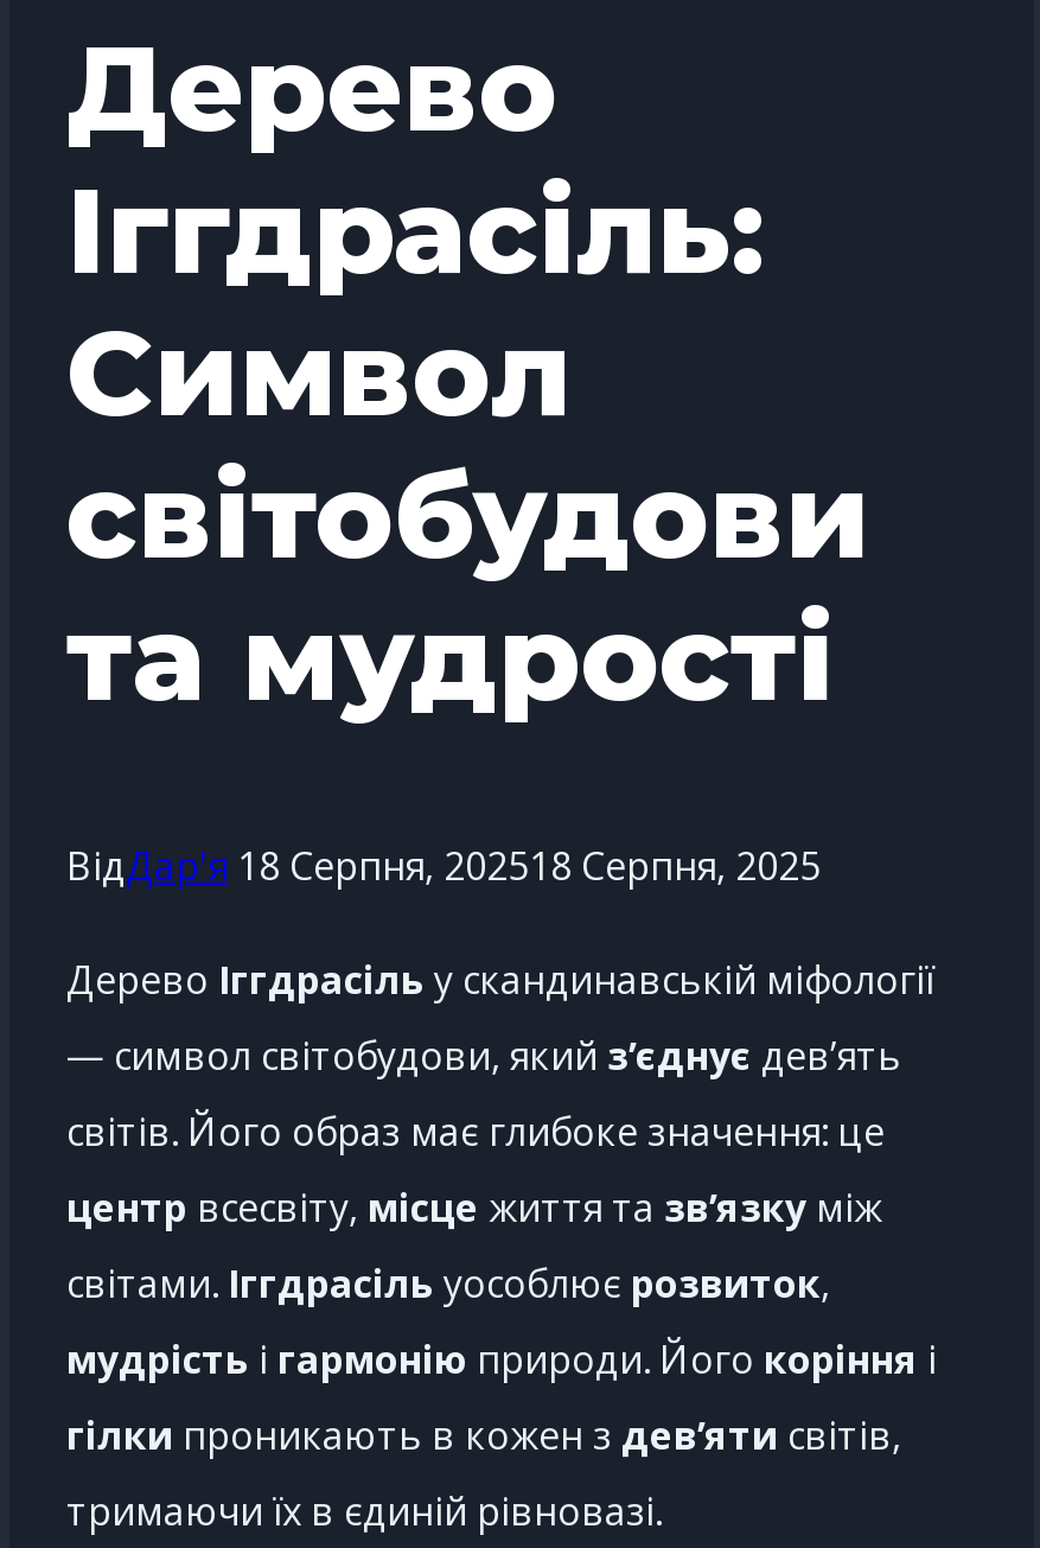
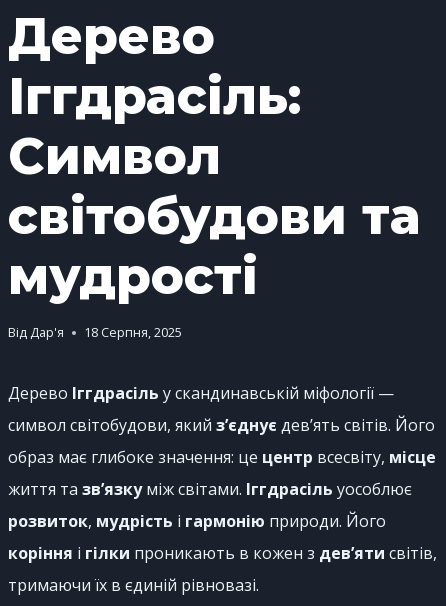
[66,442,937,1461] світобудови | та мудрості | Від Дар'я 18 Серпня, 202518 Серпня, 2025 | Дерево Іггдрасіль у скандинавській міфології | — символ світобудови, який з’єднує дев’ять | світів. Його образ має глибоке значення: це | центр всесвіту, місце життя та зв’язку між | світами. Іггдрасіль уособлює розвиток, | мудрість і гармонію природи. Його коріння і | гілки проникають в кожен з дев’яти світів, -> [8,186,437,564] світобудови та | мудрості | Від Дар'я | 18 Серпня, 2025 | Дерево Іггдрасіль у скандинавській міфології — | символ світобудови, який з’єднує дев’ять світів. Його | образ має глибоке значення: це центр всесвіту, місце | життя та зв’язку між світами. Іггдрасіль уособлює | розвиток, мудрість і гармонію природи. Його | коріння і гілки проникають в кожен з дев’яти світів,

